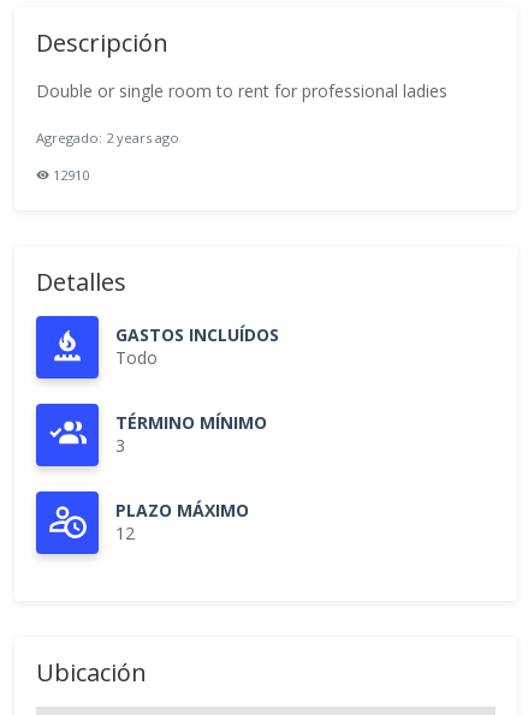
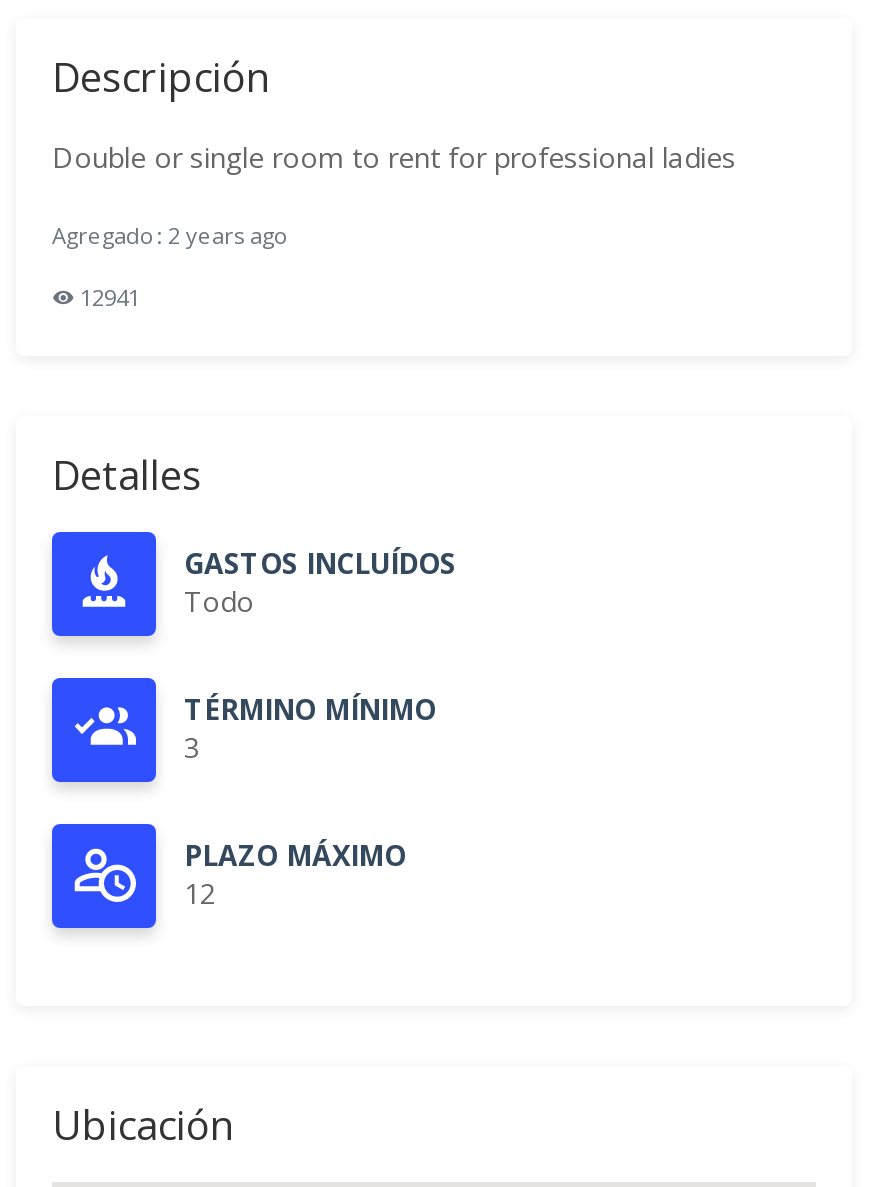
[49,166,89,184] 12910 -> [74,282,140,312] 12941

